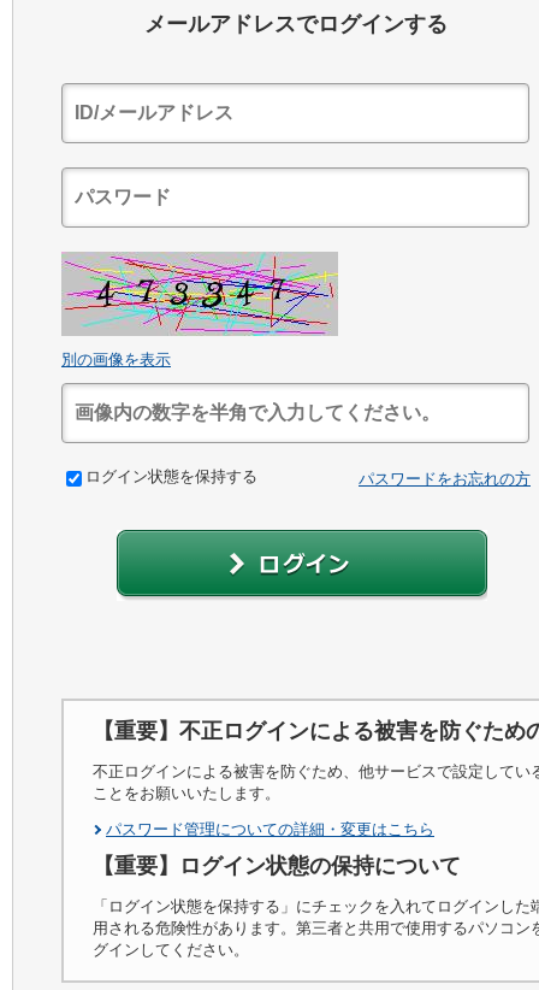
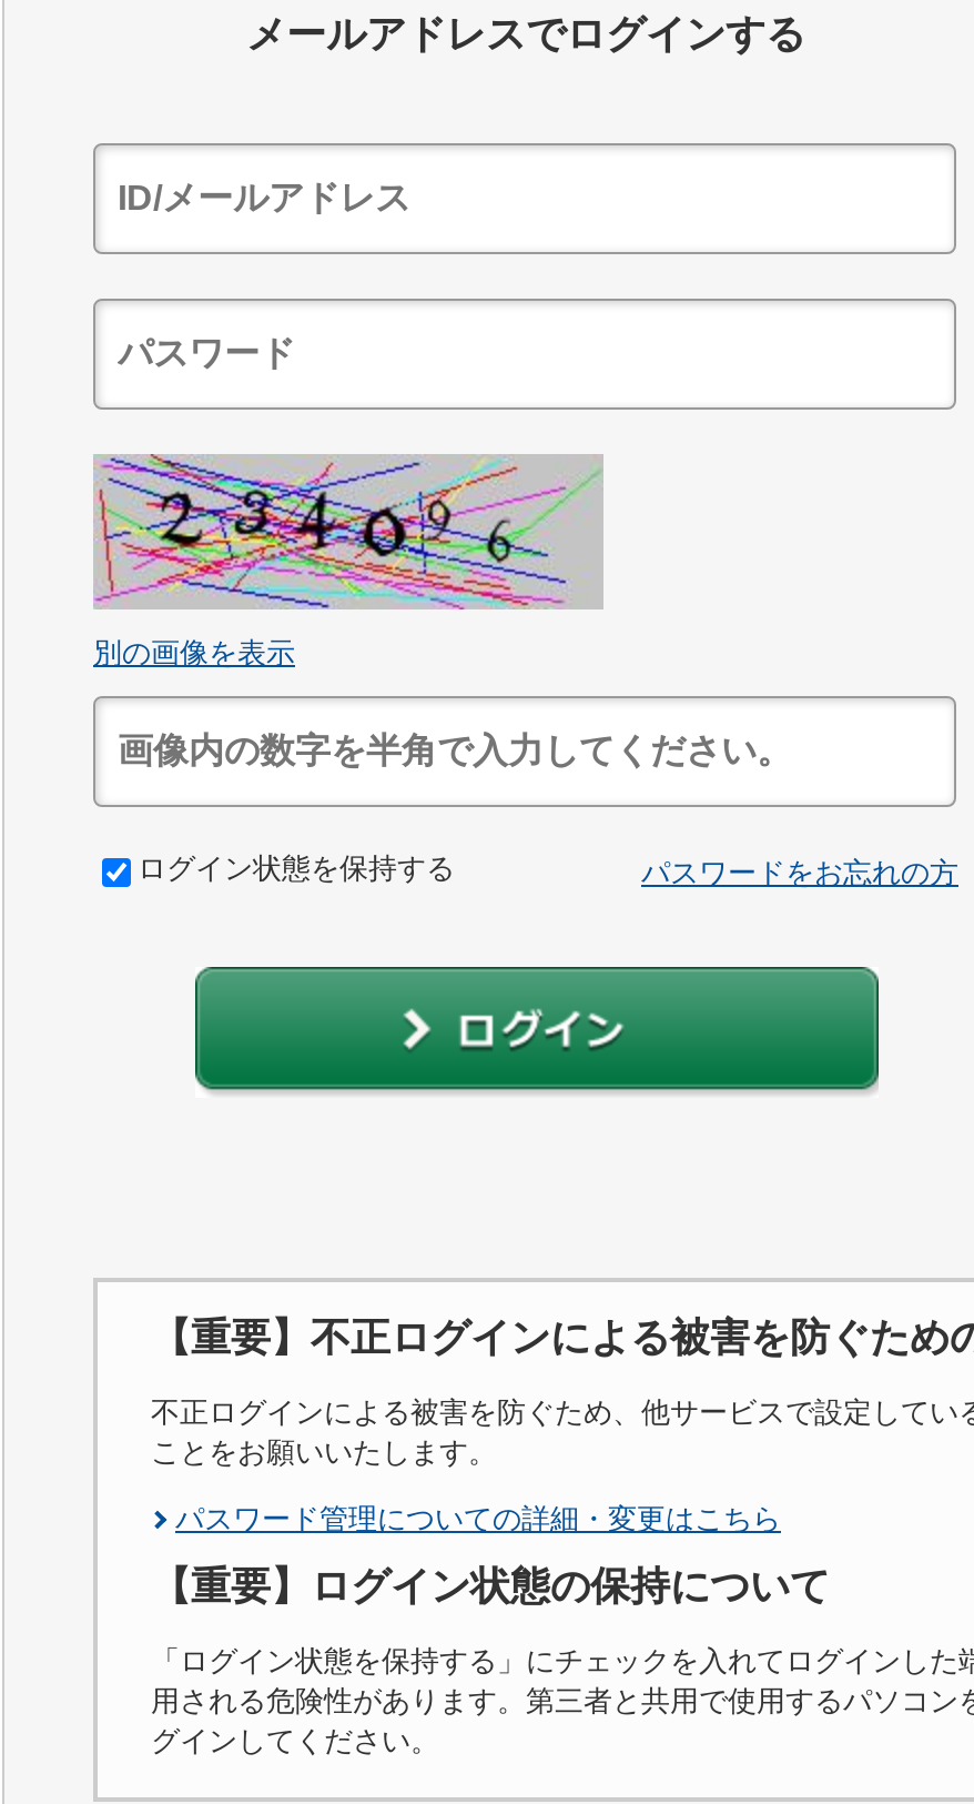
[63,253,338,337] [image] -> [95,454,599,612] [image]

